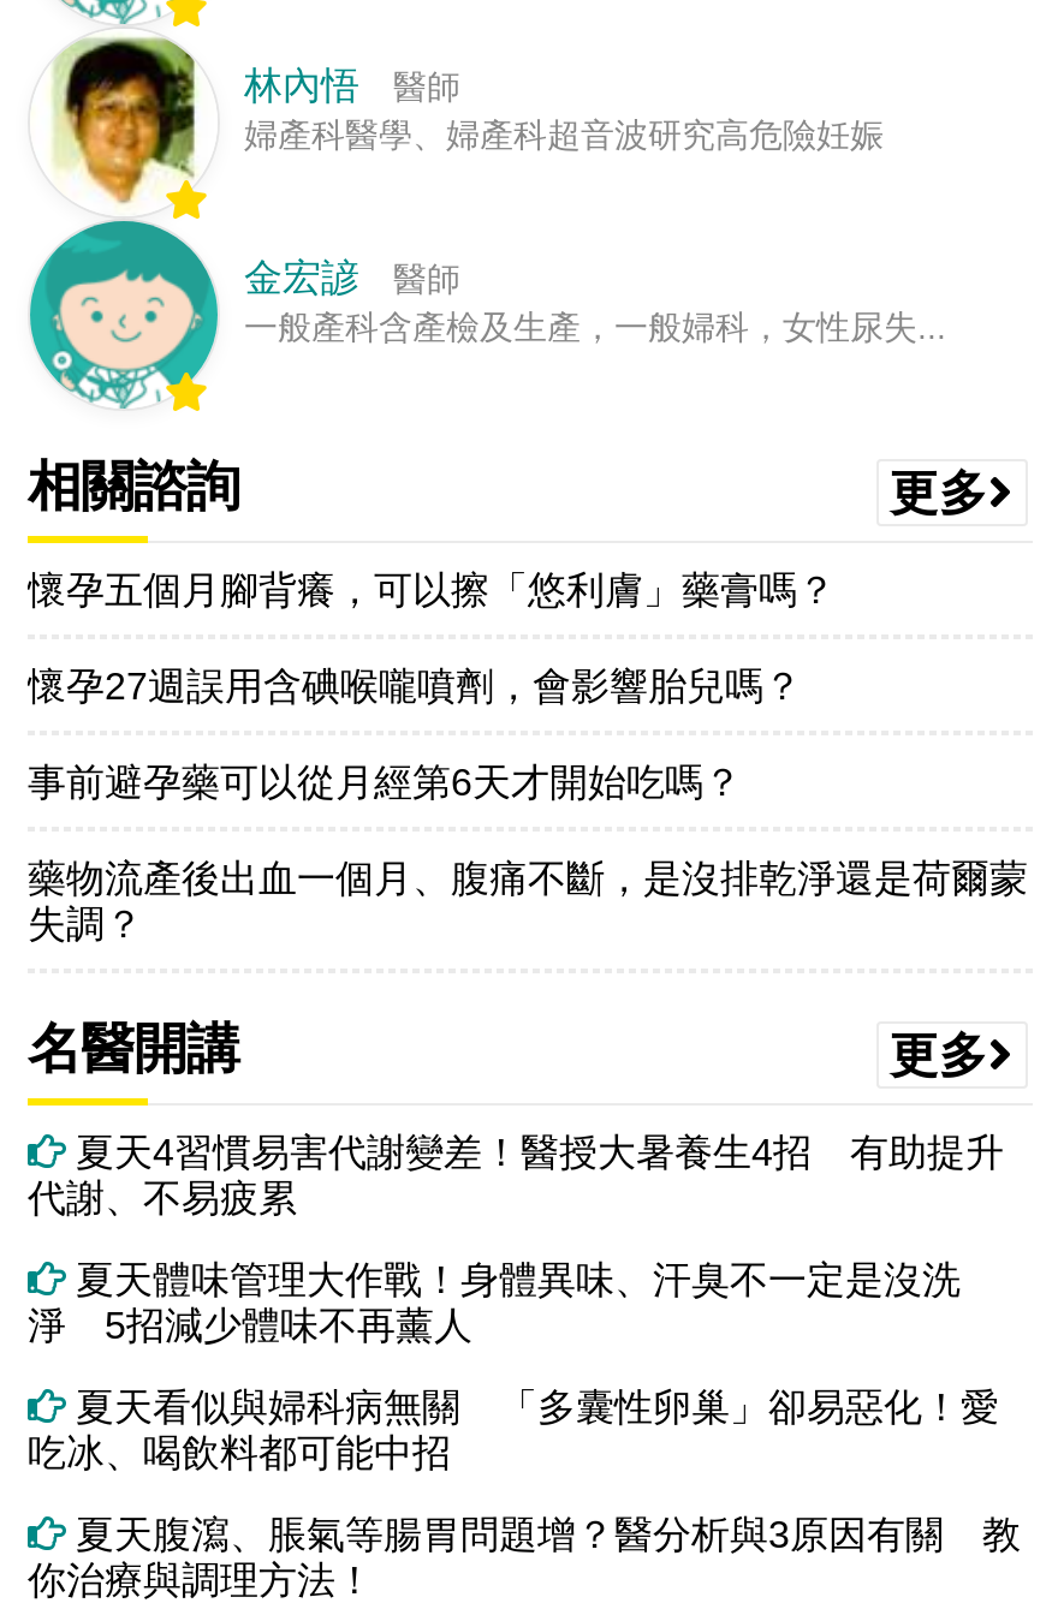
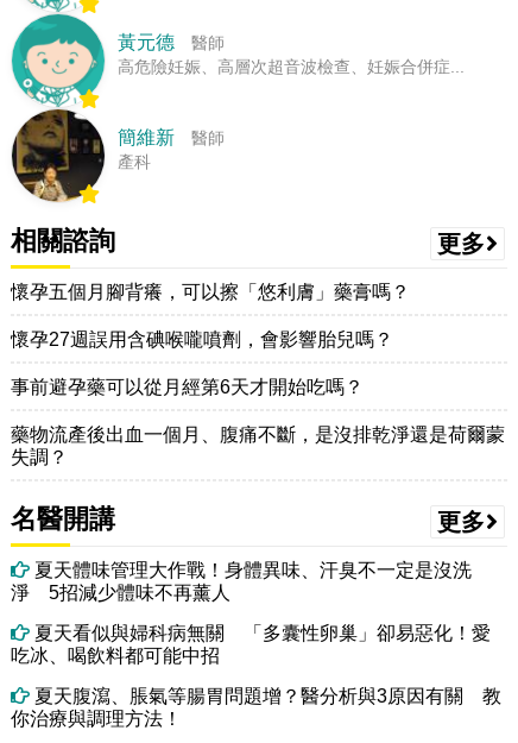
[28,29,359,409] [image] | 林內悟 -> [11,13,175,203] [image] | 黃元德
[244,114,884,153] 婦產科醫學、婦產科超音波研究高危險妊娠 -> [118,56,465,75] 高危險妊娠、高層次超音波檢查、妊娠合併症...
[244,256,359,297] 金宏諺 -> [118,127,175,147] 簡維新
[244,306,946,345] 一般產科含產檢及生產，一般婦科，女性尿失... -> [118,152,151,171] 產科
[28,1131,1004,1217] 夏天4習慣易害代謝變差！醫授大暑養生4招 有助提升 | 代謝、不易疲累 -> none

